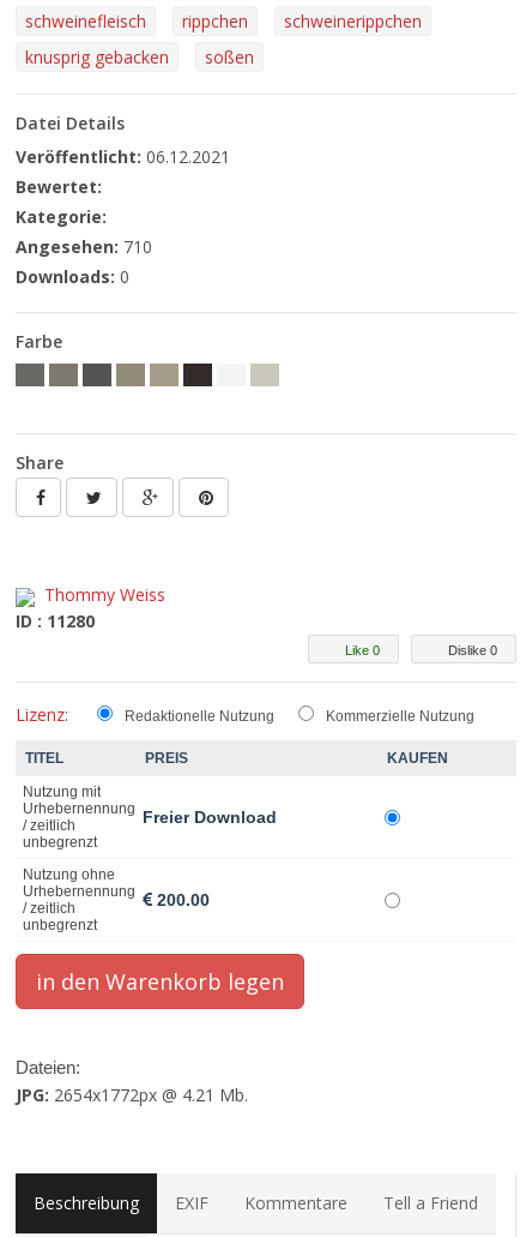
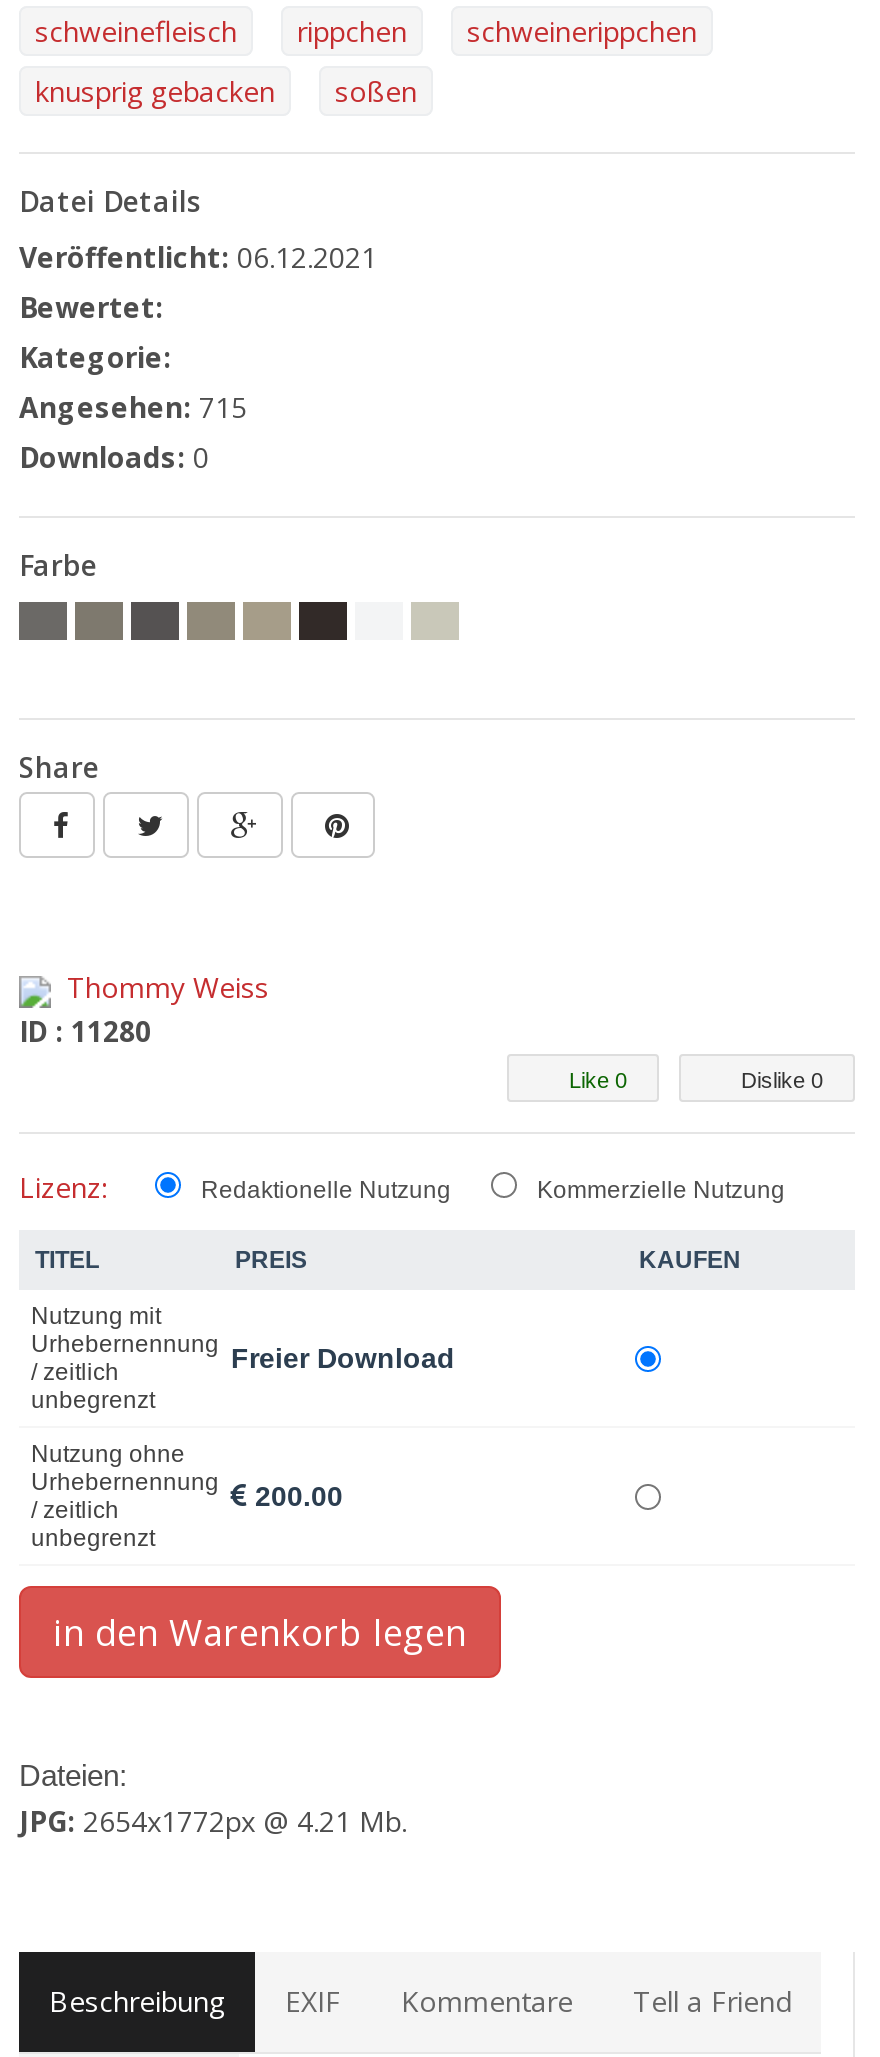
[16,235,152,258] Angesehen: 710 -> [19,388,247,426] Angesehen: 715

